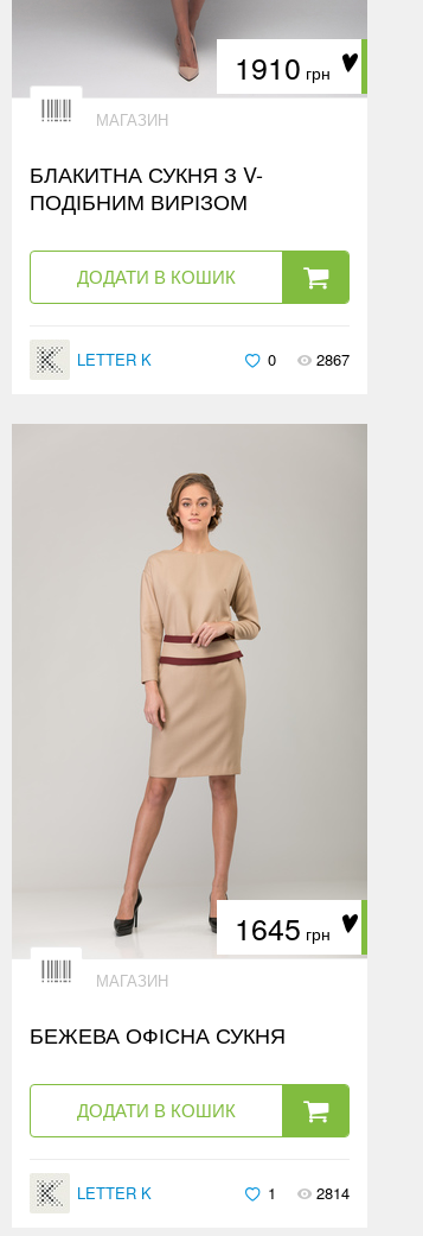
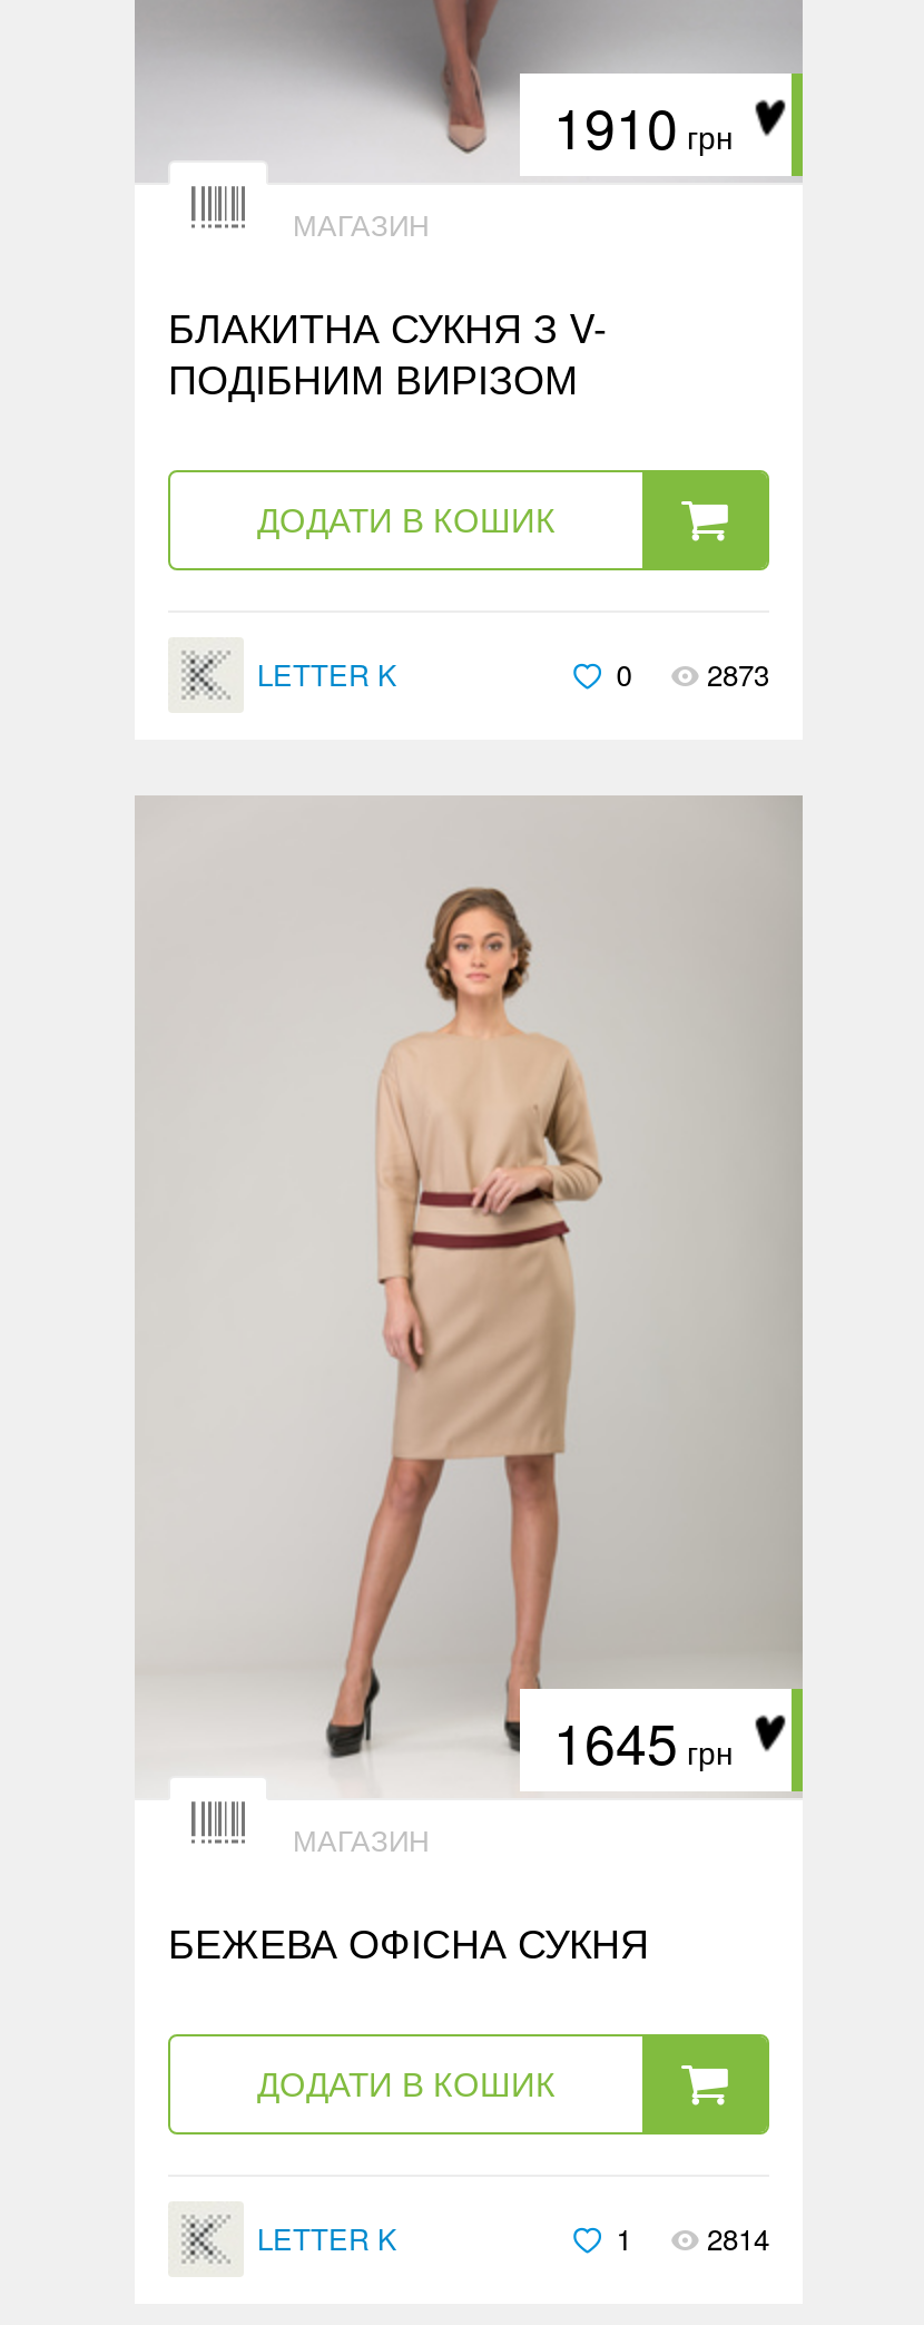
[268,348,350,370] 0 2867 -> [616,653,769,695] 0 2873

